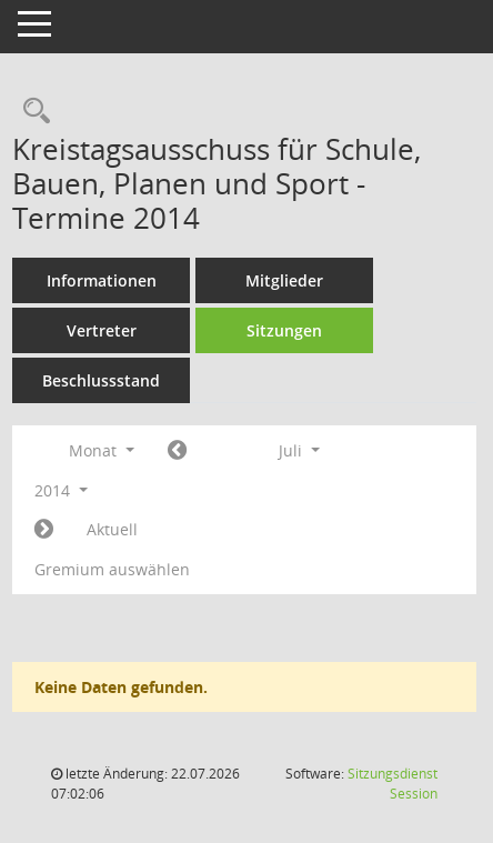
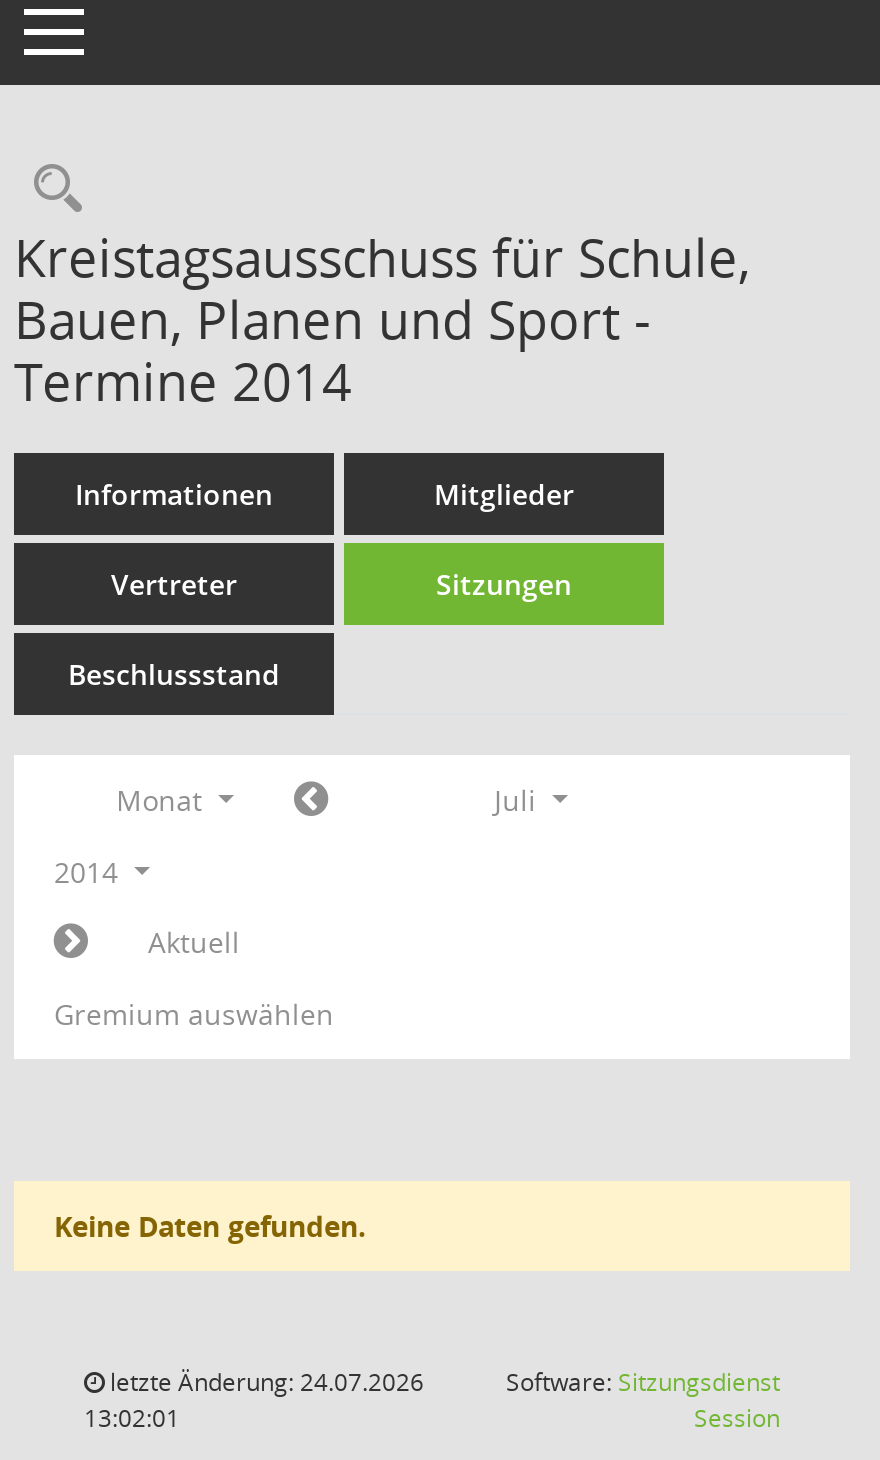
[62,764,240,783] letzte Änderung: 22.07.2026 -> [104,1365,424,1399] letzte Änderung: 24.07.2026
[51,784,104,803] 07:02:06 -> [84,1401,180,1435] 13:02:01

